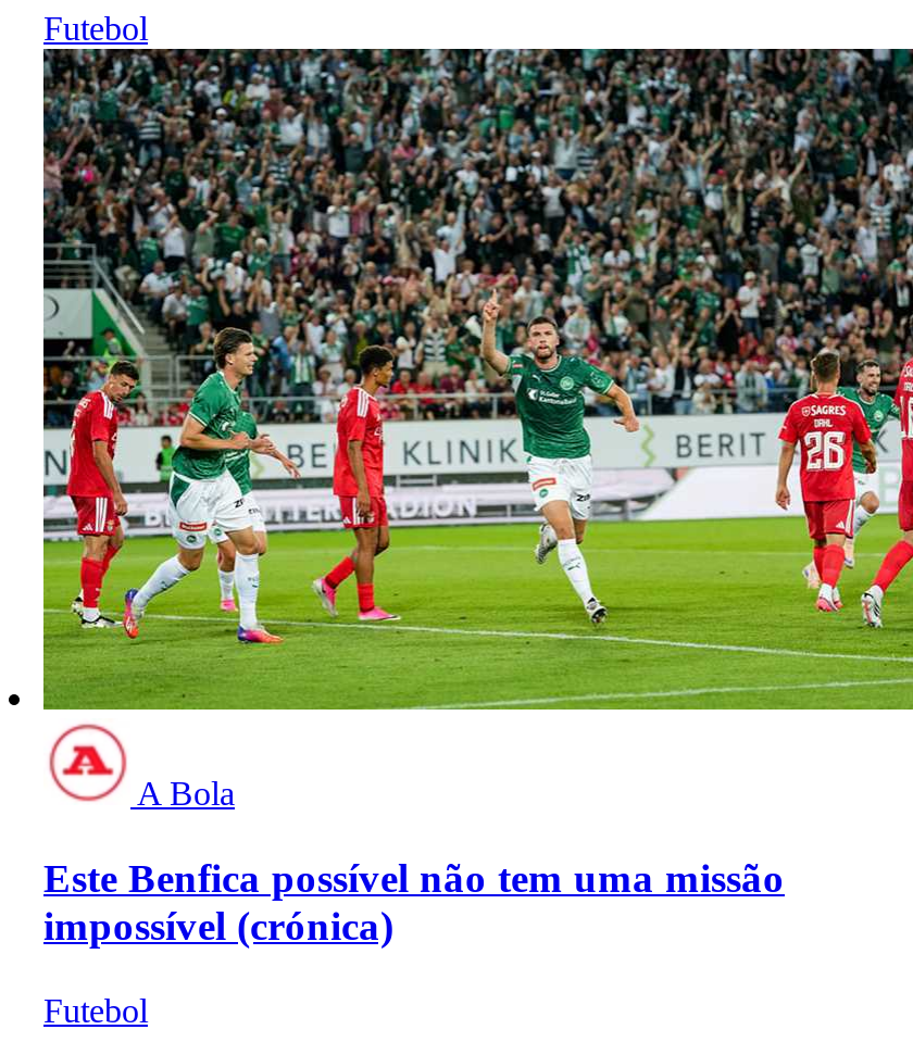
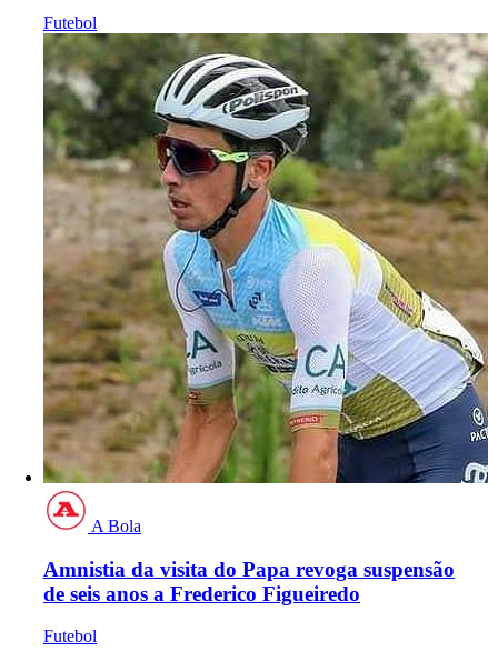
[43,46,906,713] [image] -> [42,32,485,484] [image]
[43,856,785,949] Este Benfica possível não tem uma missão | impossível (crónica) -> [43,557,455,605] Amnistia da visita do Papa revoga suspensão | de seis anos a Frederico Figueiredo

